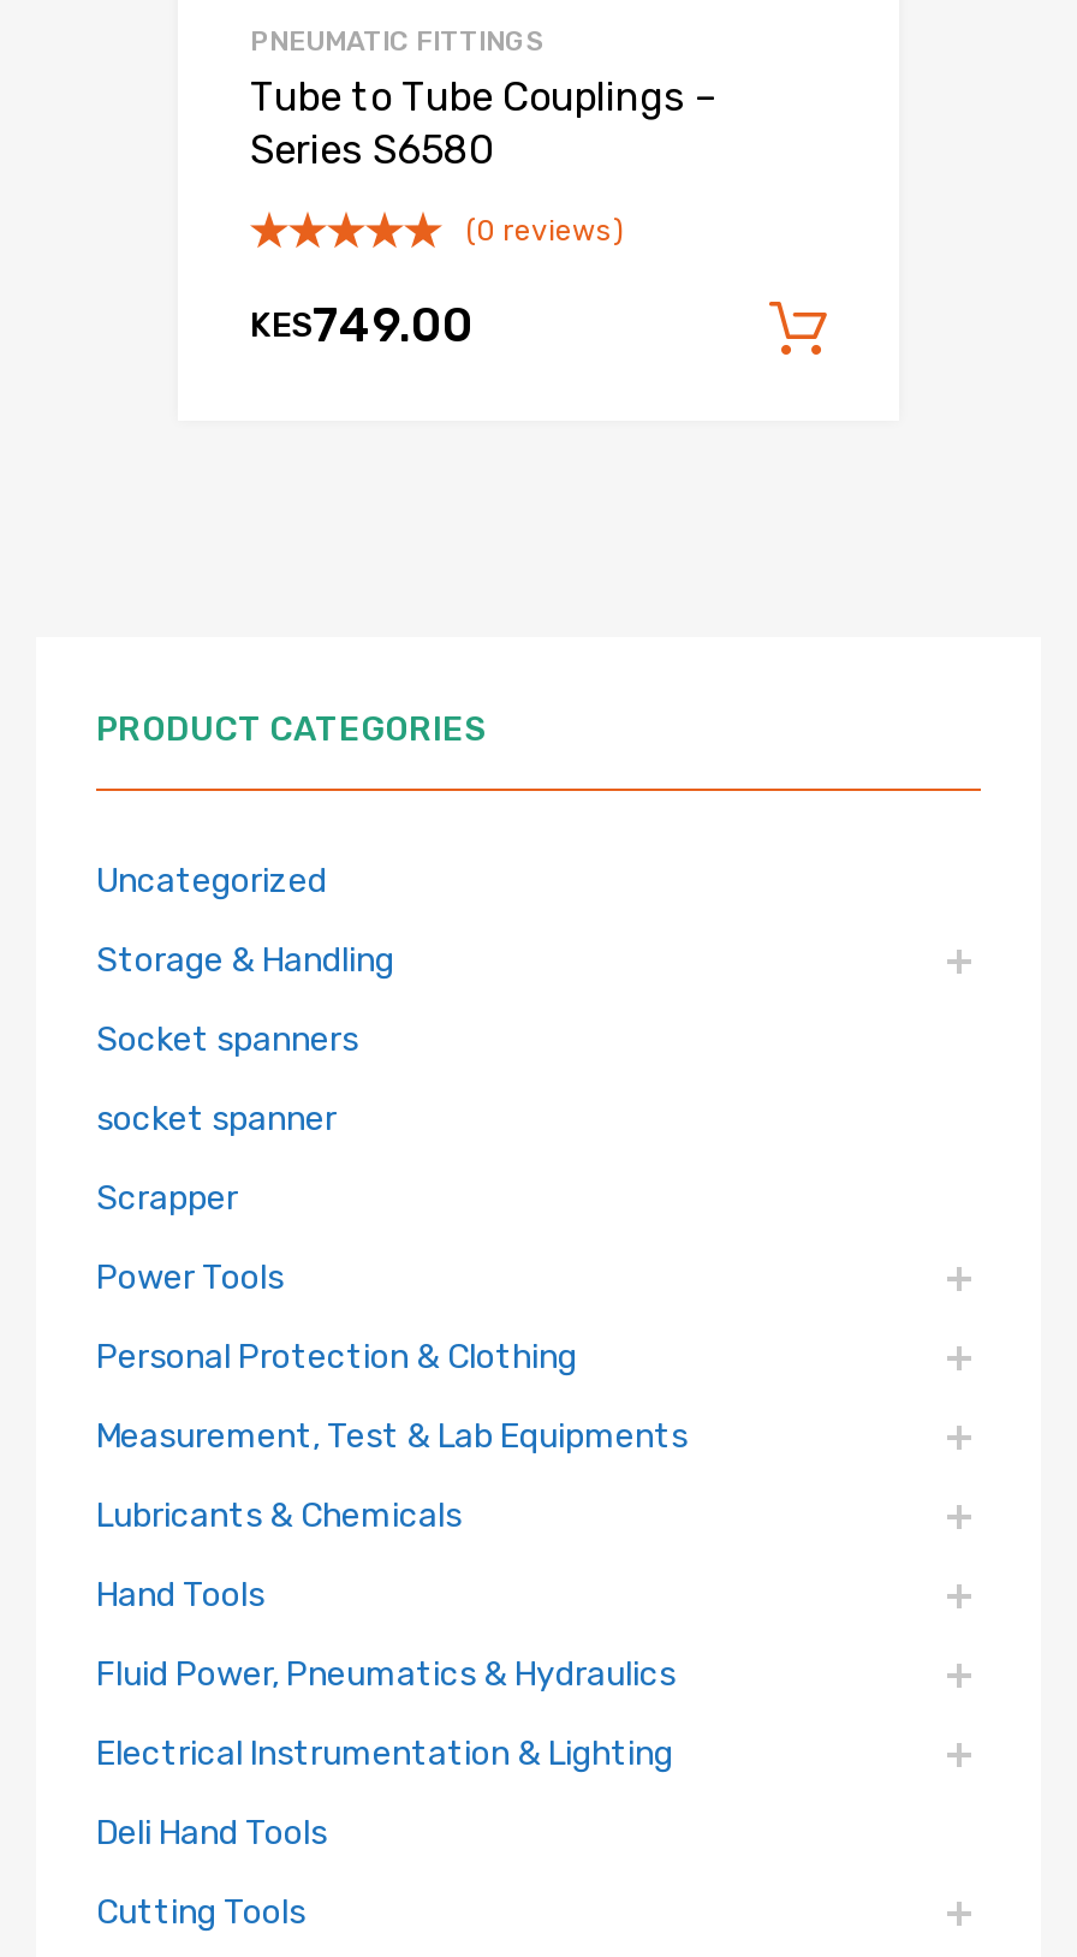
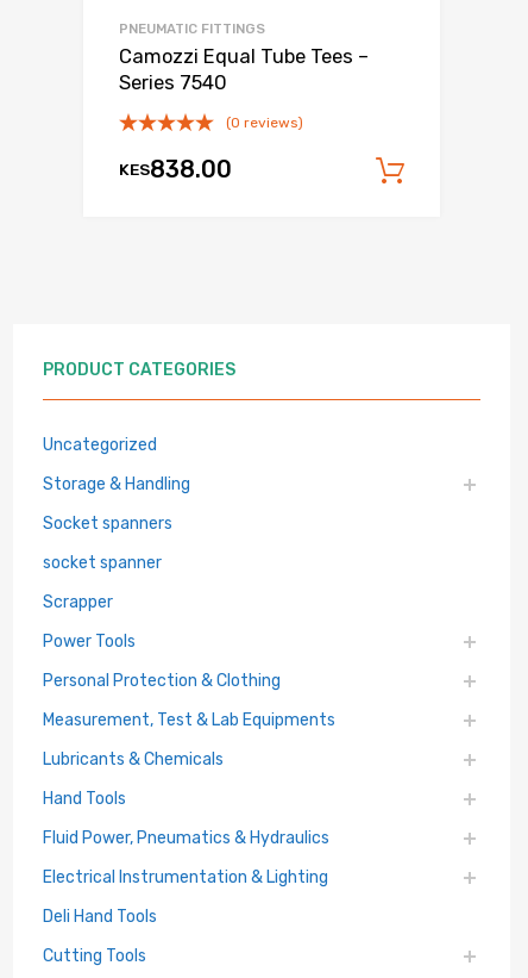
[250,75,716,120] Tube to Tube Couplings – -> [119,45,369,68] Camozzi Equal Tube Tees –
[250,127,495,173] Series S6580 -> [119,71,227,94] Series 7540
[250,298,474,353] KES749.00 -> [119,156,232,183] KES838.00

